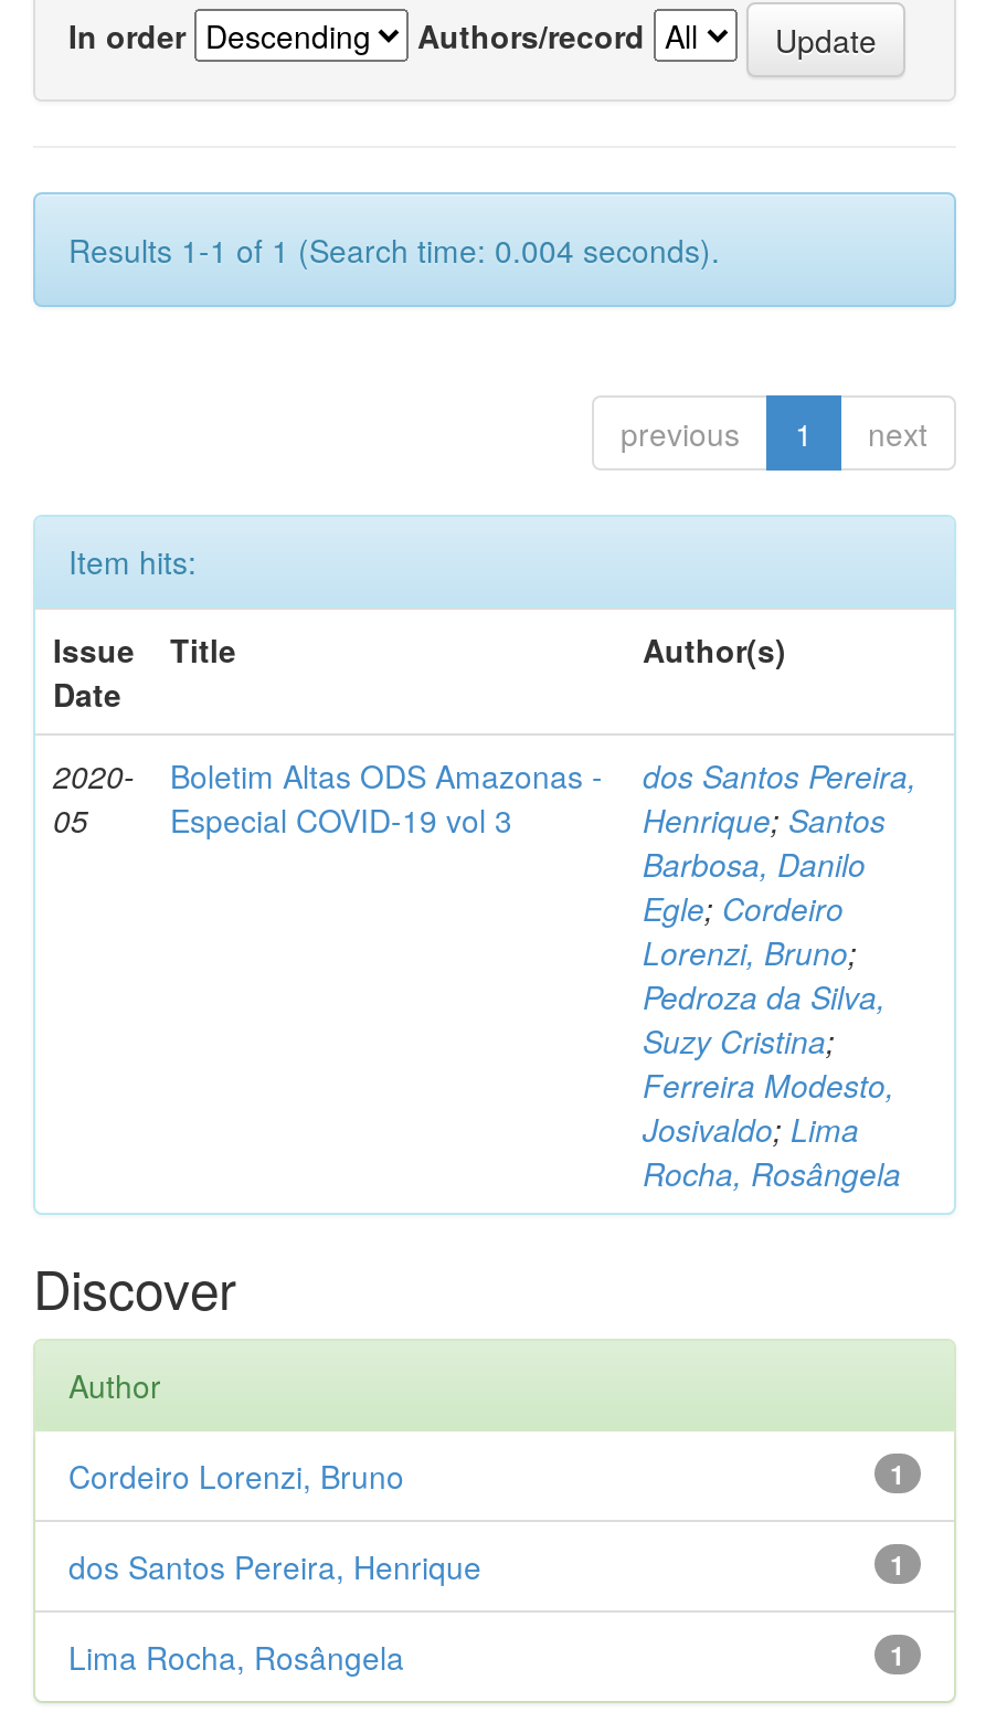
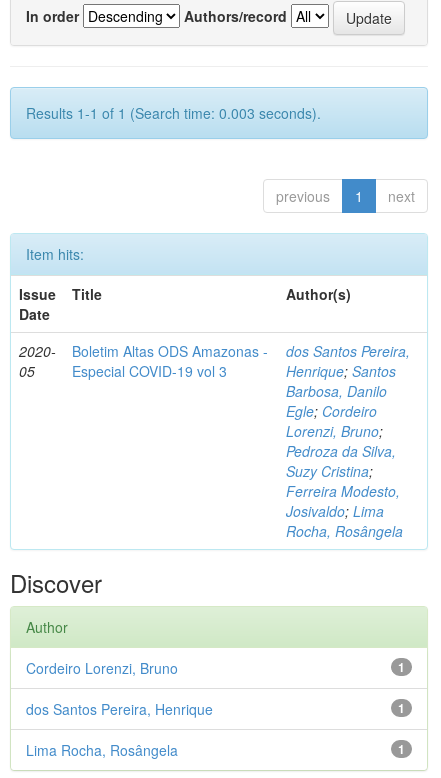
[68,228,720,272] Results 1-1 of 1 (Search time: 0.004 seconds). -> [26,103,321,123] Results 1-1 of 1 (Search time: 0.003 seconds).

